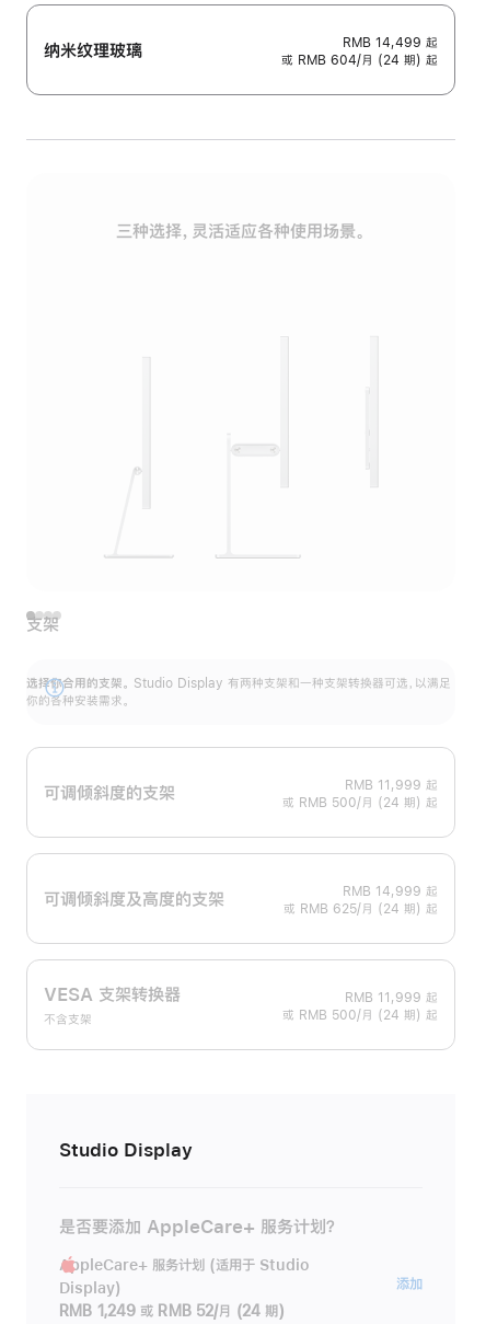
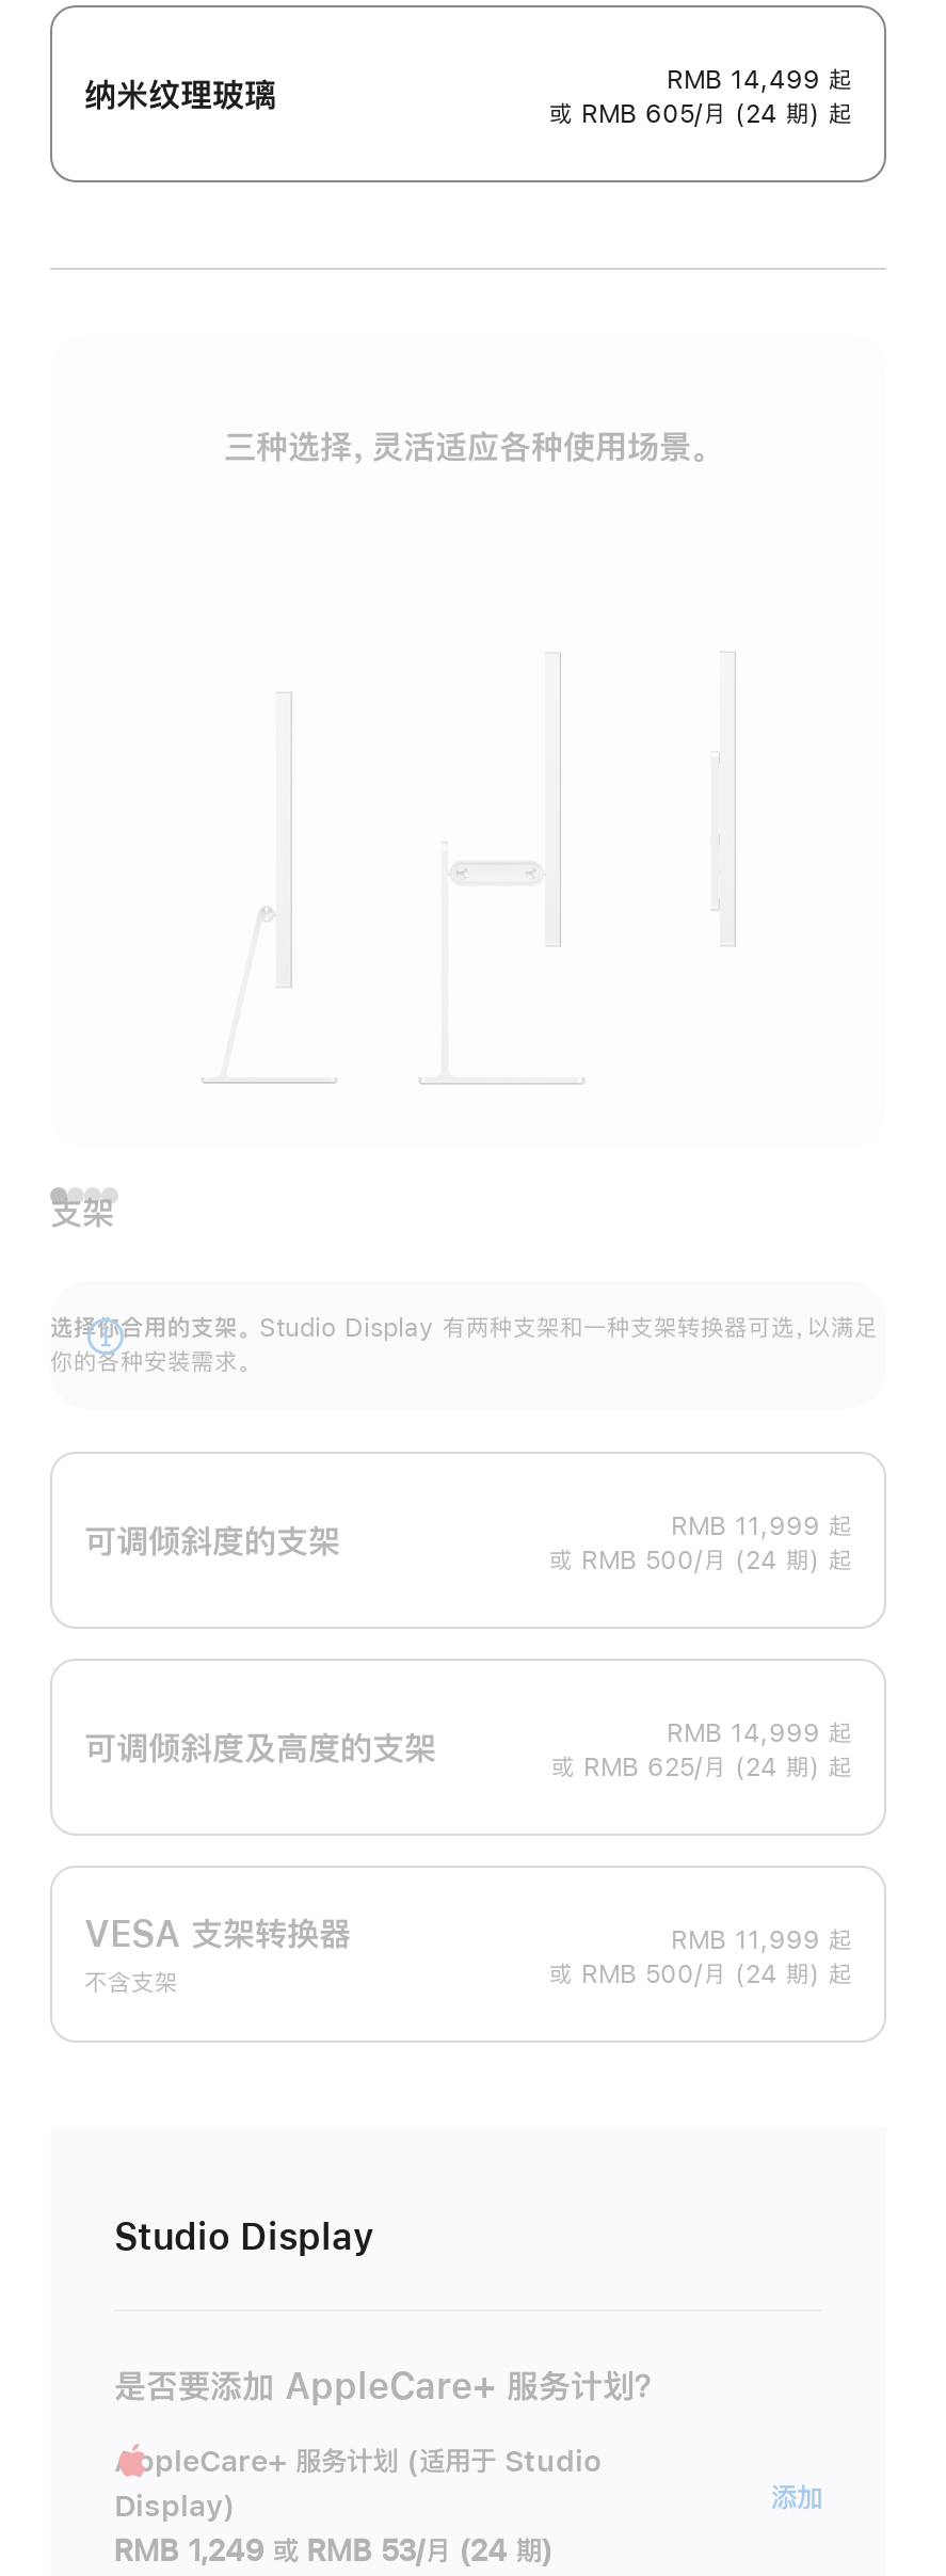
[281,54,438,67] 或 RMB 604/月 (24 期) 起 -> [549,102,852,127] 或 RMB 605/月 (24 期) 起
[59,1304,284,1319] RMB 1,249 或 RMB 52/月 (24 期) -> [114,2536,553,2566] RMB 1,249 或 RMB 53/月 (24 期)

